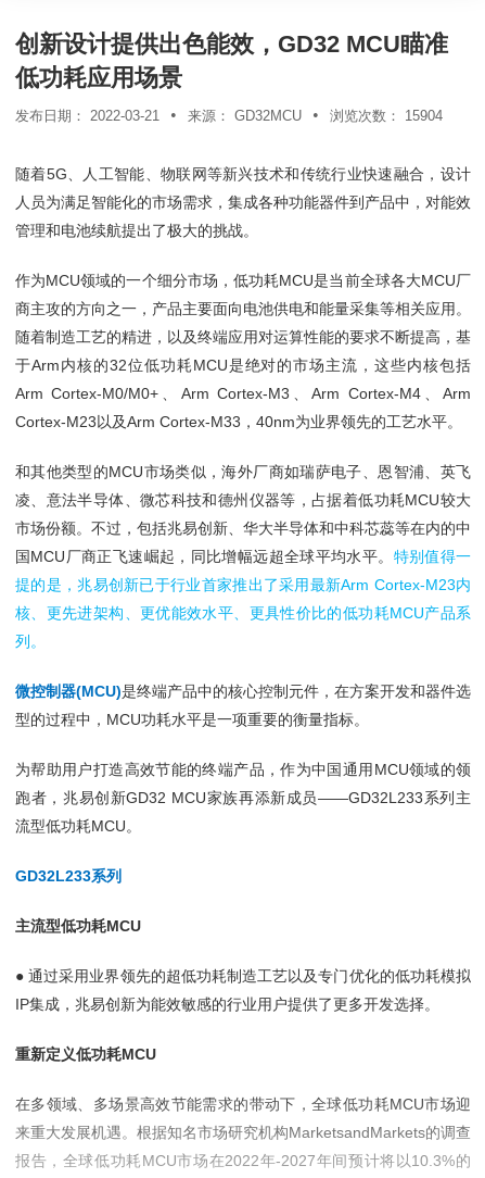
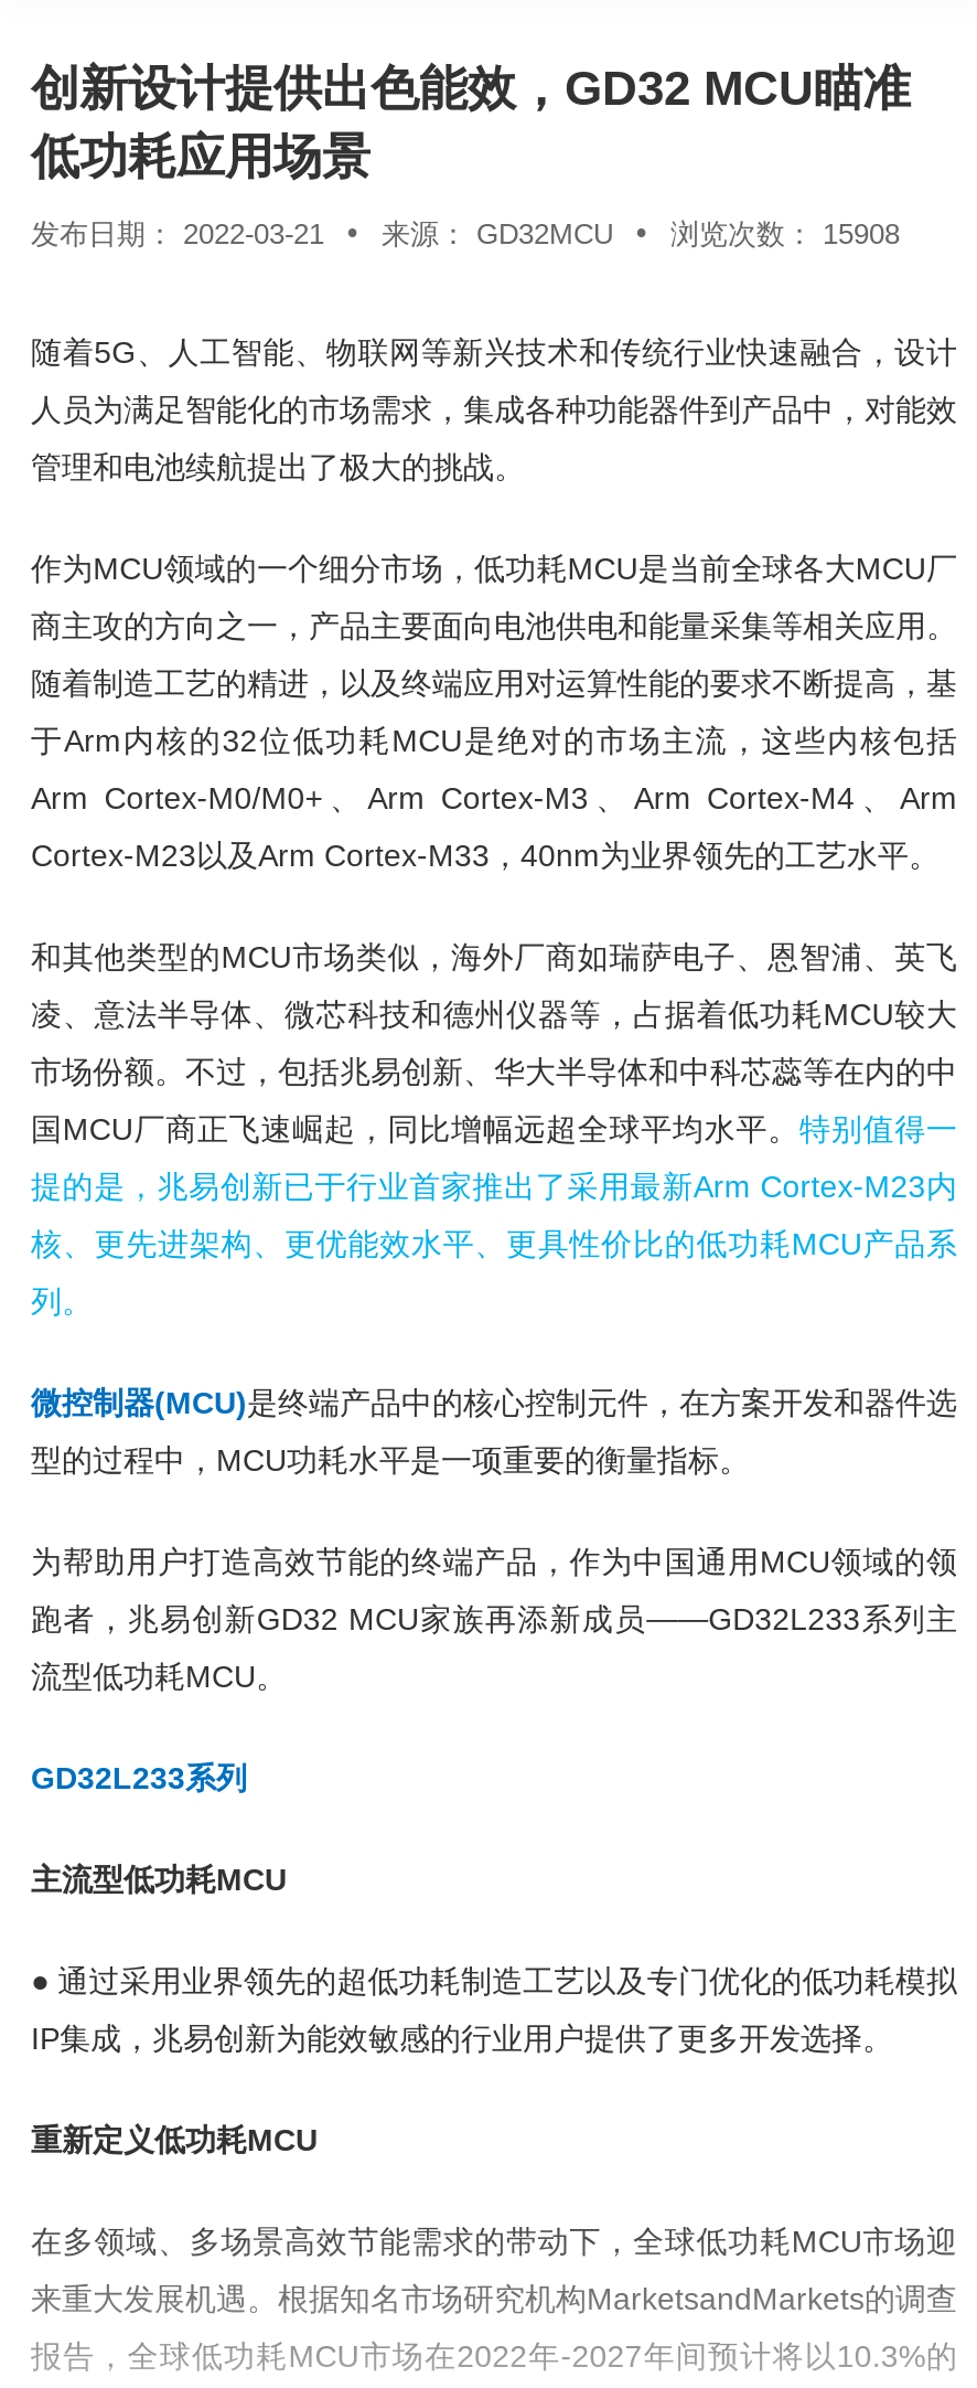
[330,108,443,124] 浏览次数： 15904 -> [670,217,900,250] 浏览次数： 15908

